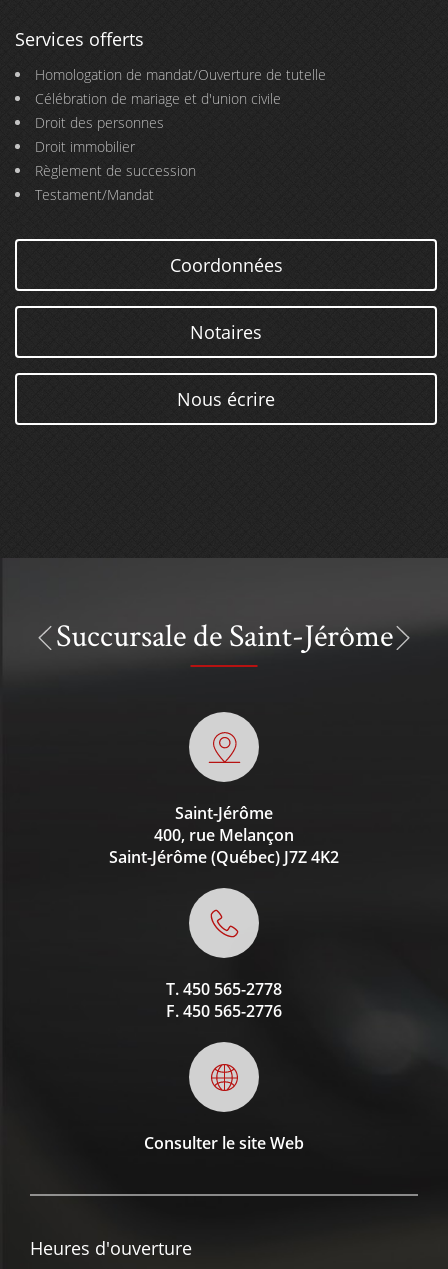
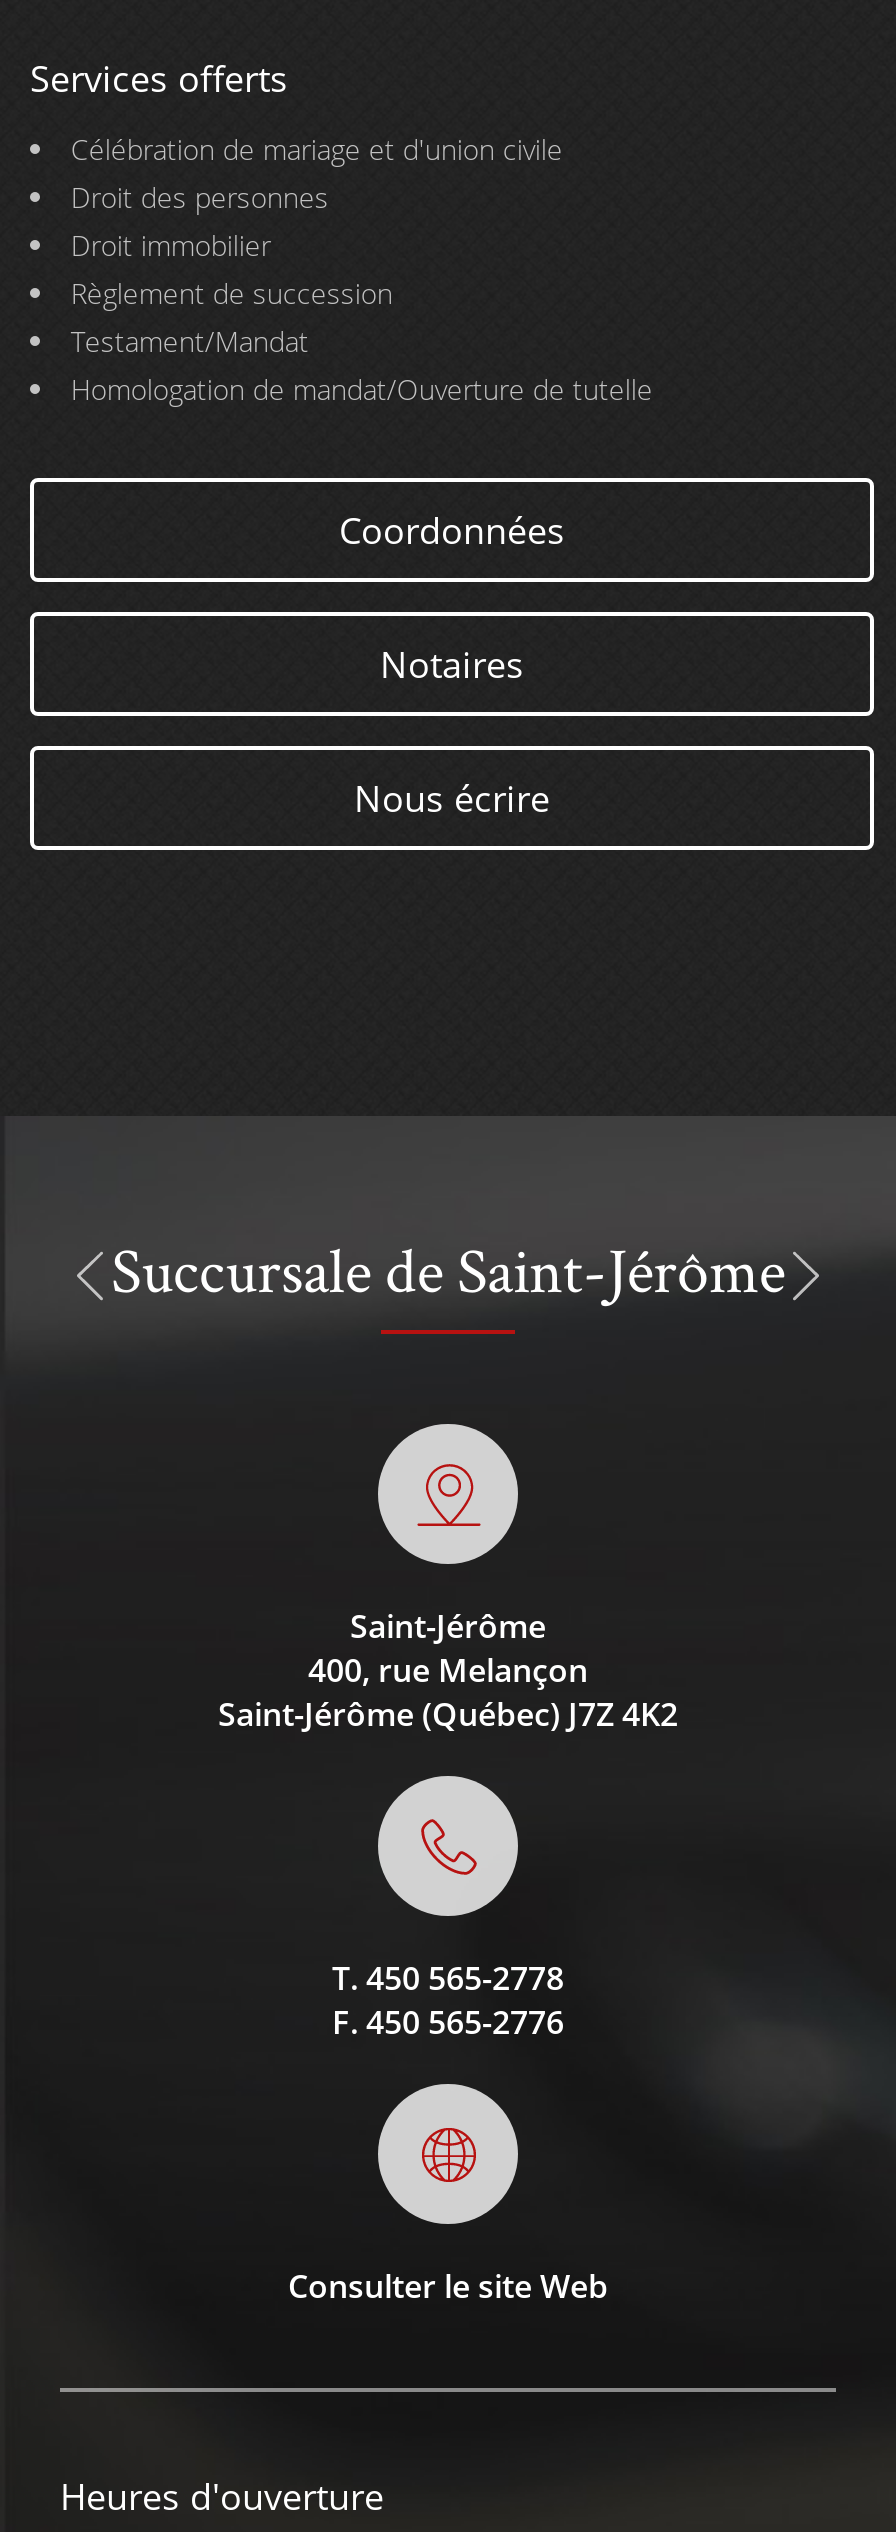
moved [35,65,326,84] -> [71,371,653,409]: Homologation de mandat/Ouverture de tutelle
moved [35,89,281,204] -> [71,131,563,361]: Célébration de mariage et d'union civile | Droit des personnes | Droit immobilier | Règlement de succession | Testament/Mandat

